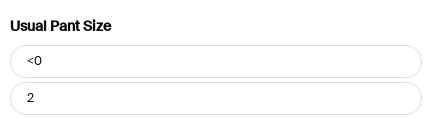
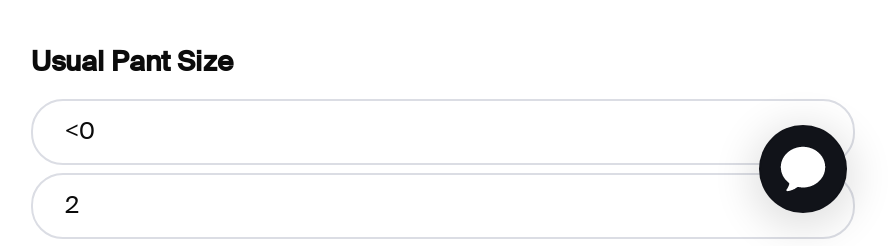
none -> [757,122,849,216] [image]

